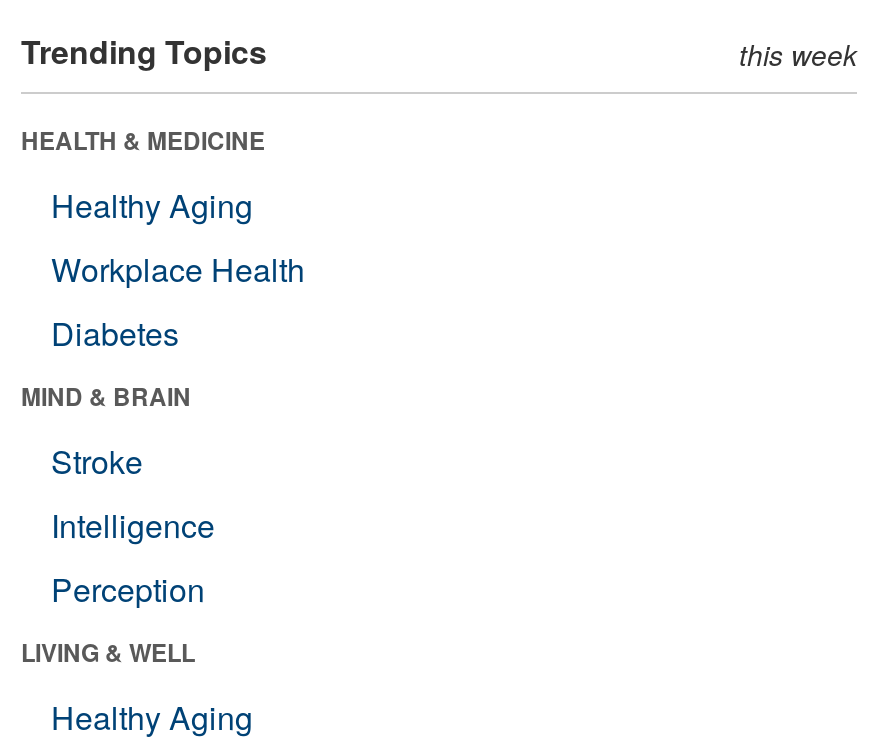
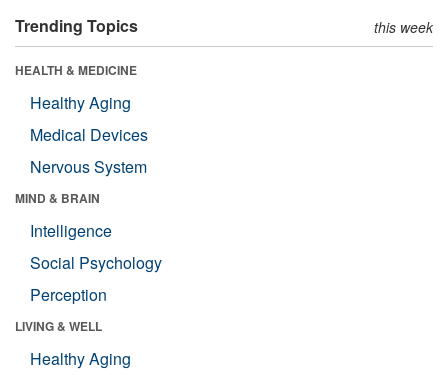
[51,246,305,356] Workplace Health | Diabetes -> [30,123,148,178] Medical Devices | Nervous System
[51,438,143,484] Stroke -> none
moved [51,502,215,548] -> [30,219,112,242]: Intelligence
none -> [30,251,162,274] Social Psychology

